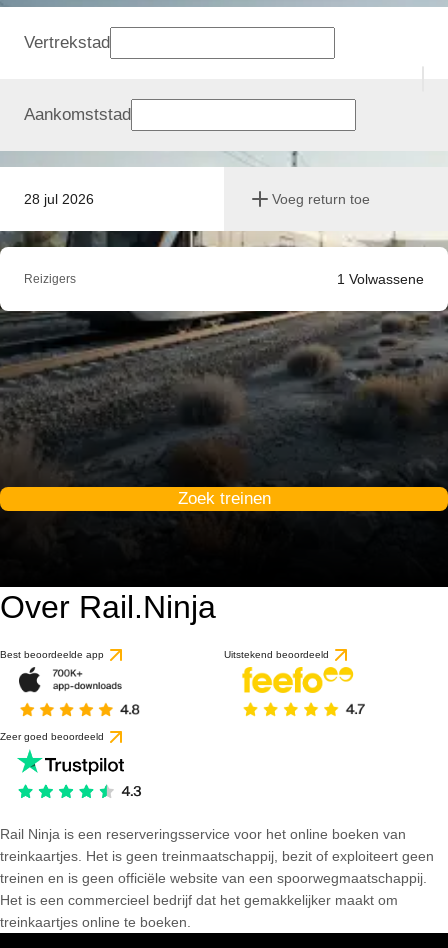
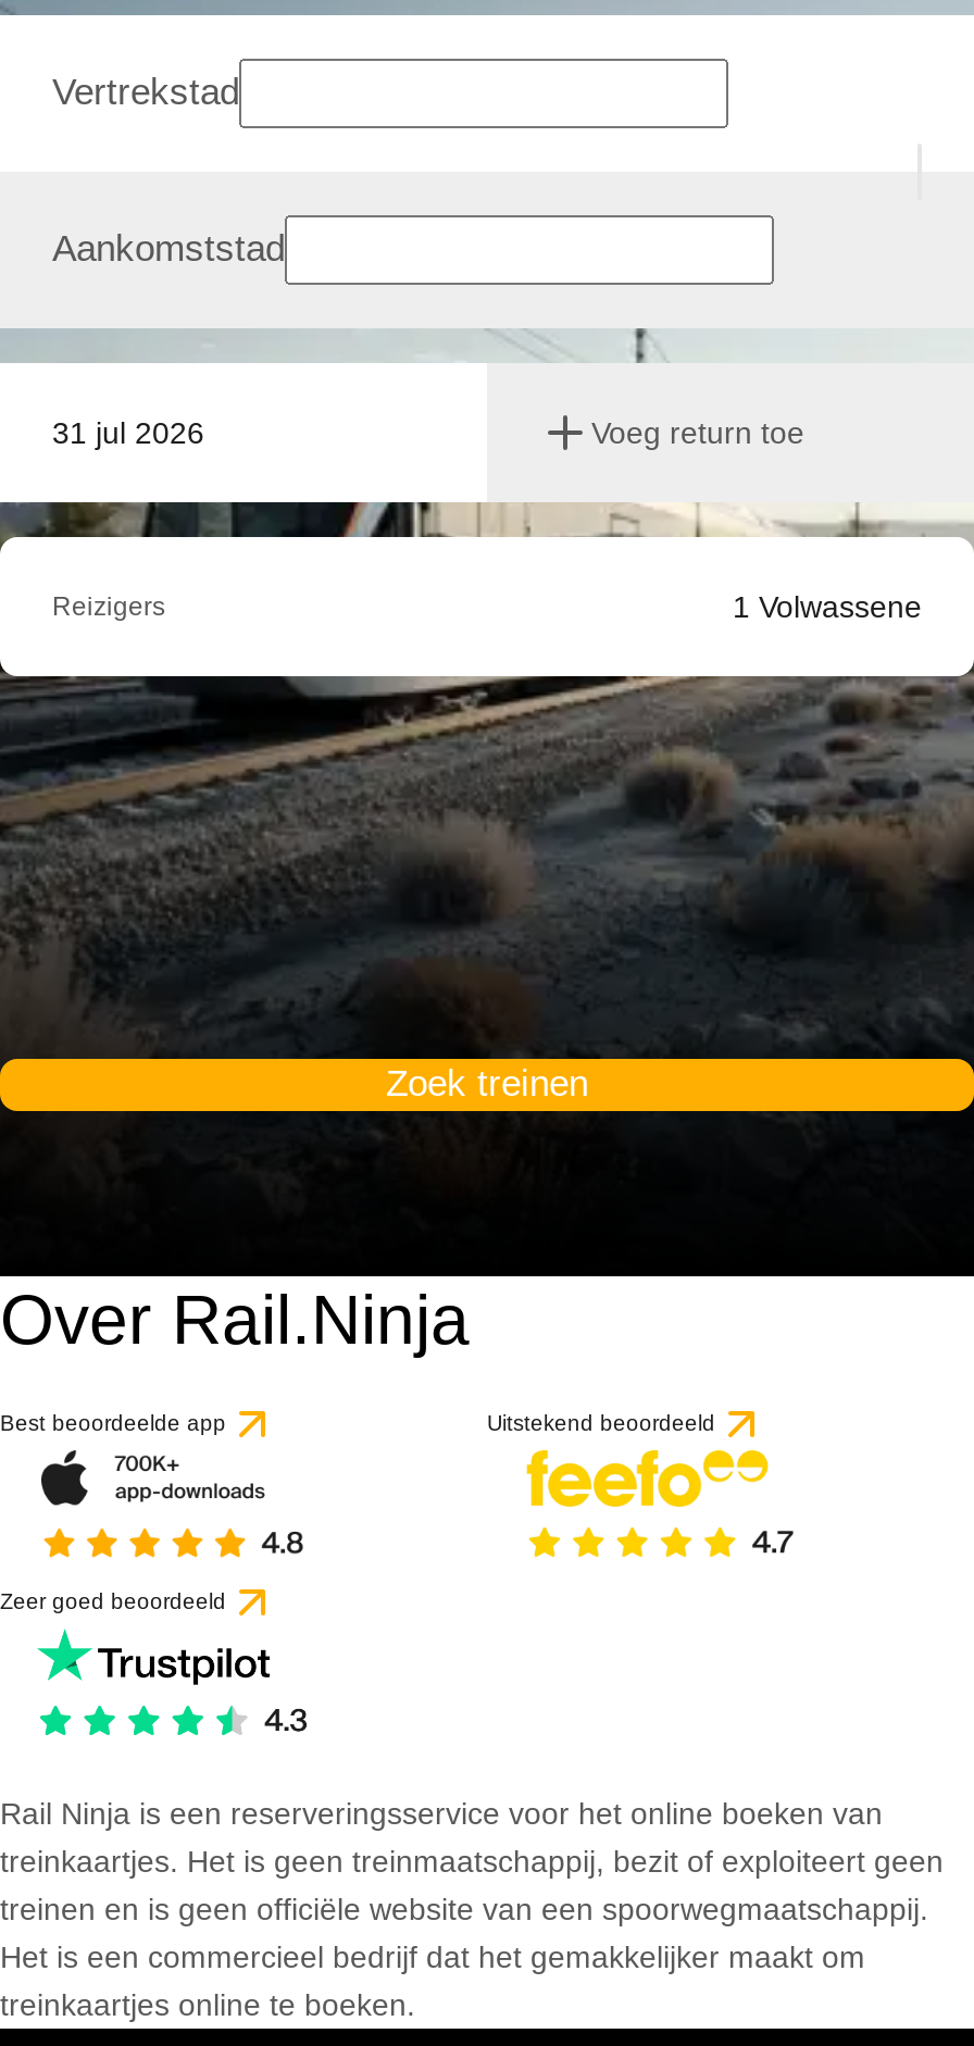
[24,191,94,207] 28 jul 2026 -> [52,415,204,450] 31 jul 2026

